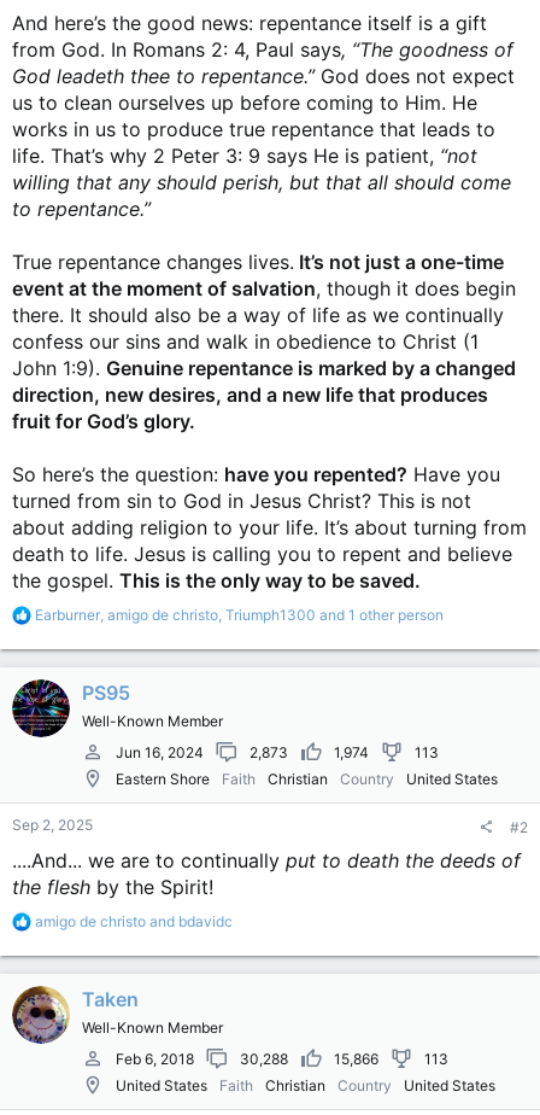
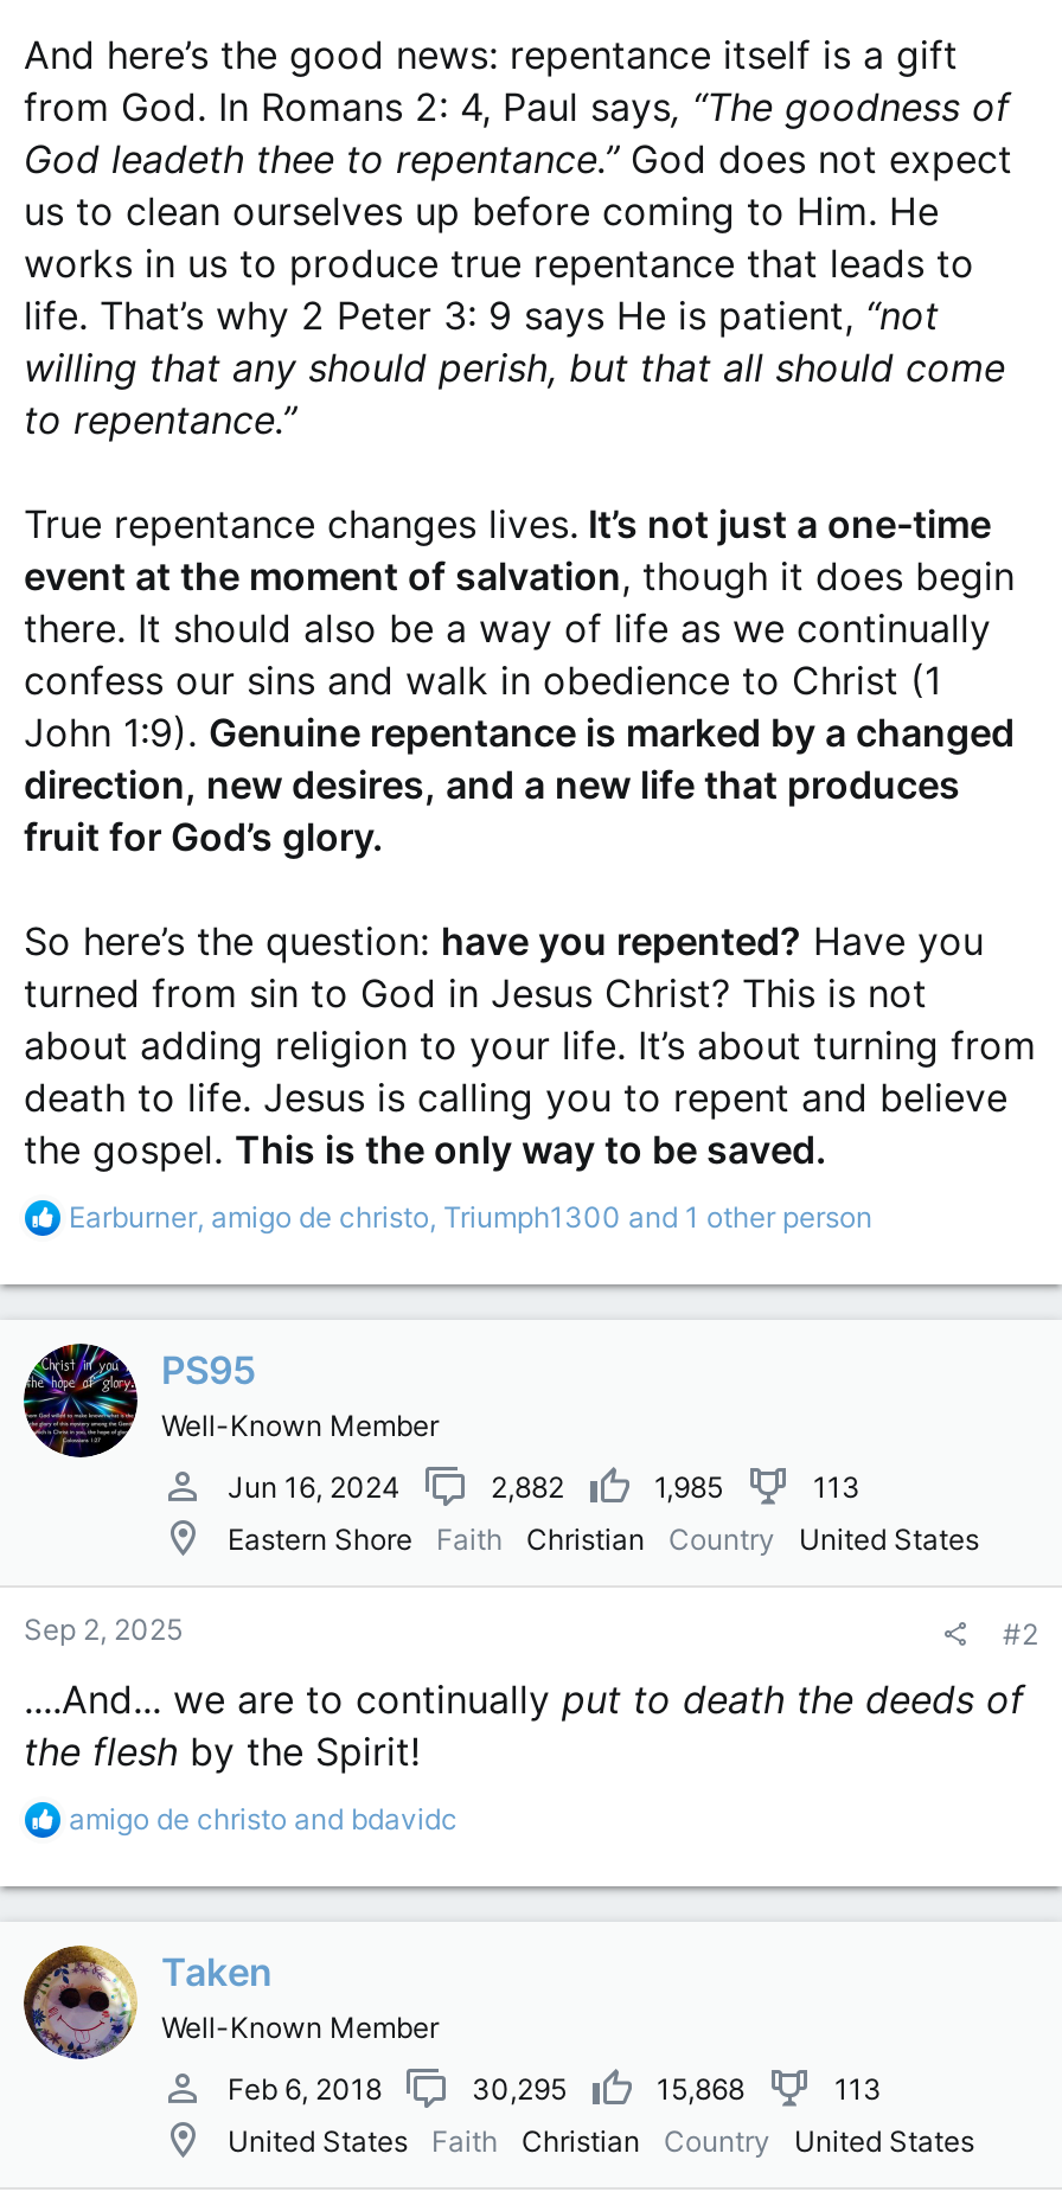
[250,744,288,762] 2,873 -> [491,1470,564,1506] 2,882
[334,744,369,762] 1,974 -> [654,1470,723,1506] 1,985
[240,1050,288,1068] 30,288 -> [472,2072,567,2108] 30,295
[334,1050,378,1068] 15,866 -> [657,2072,744,2108] 15,868

